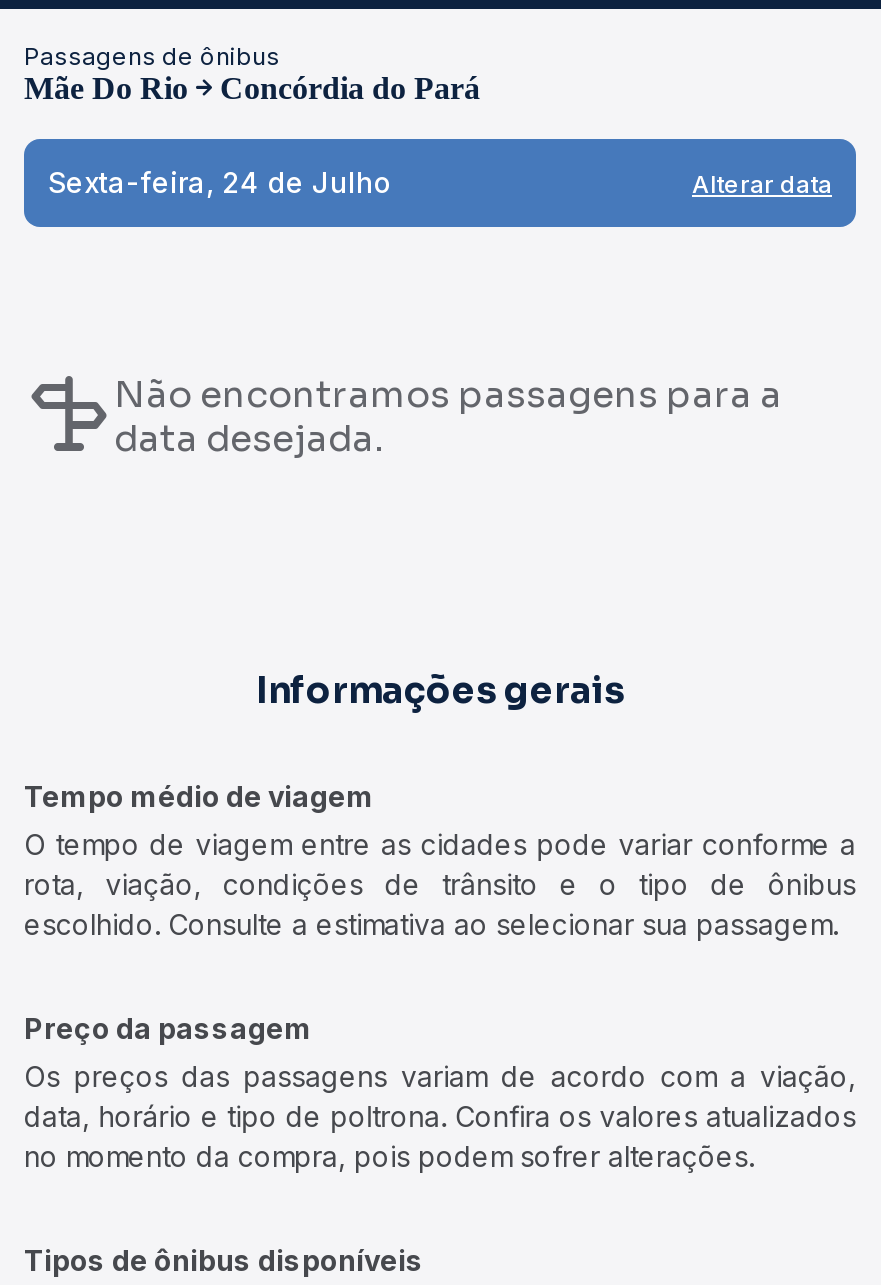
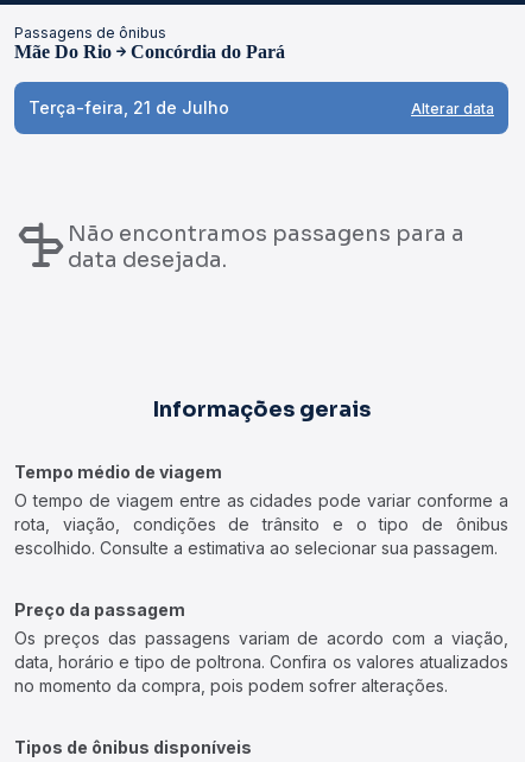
[48,165,392,199] Sexta-feira, 24 de Julho -> [29,97,229,118] Terça-feira, 21 de Julho

